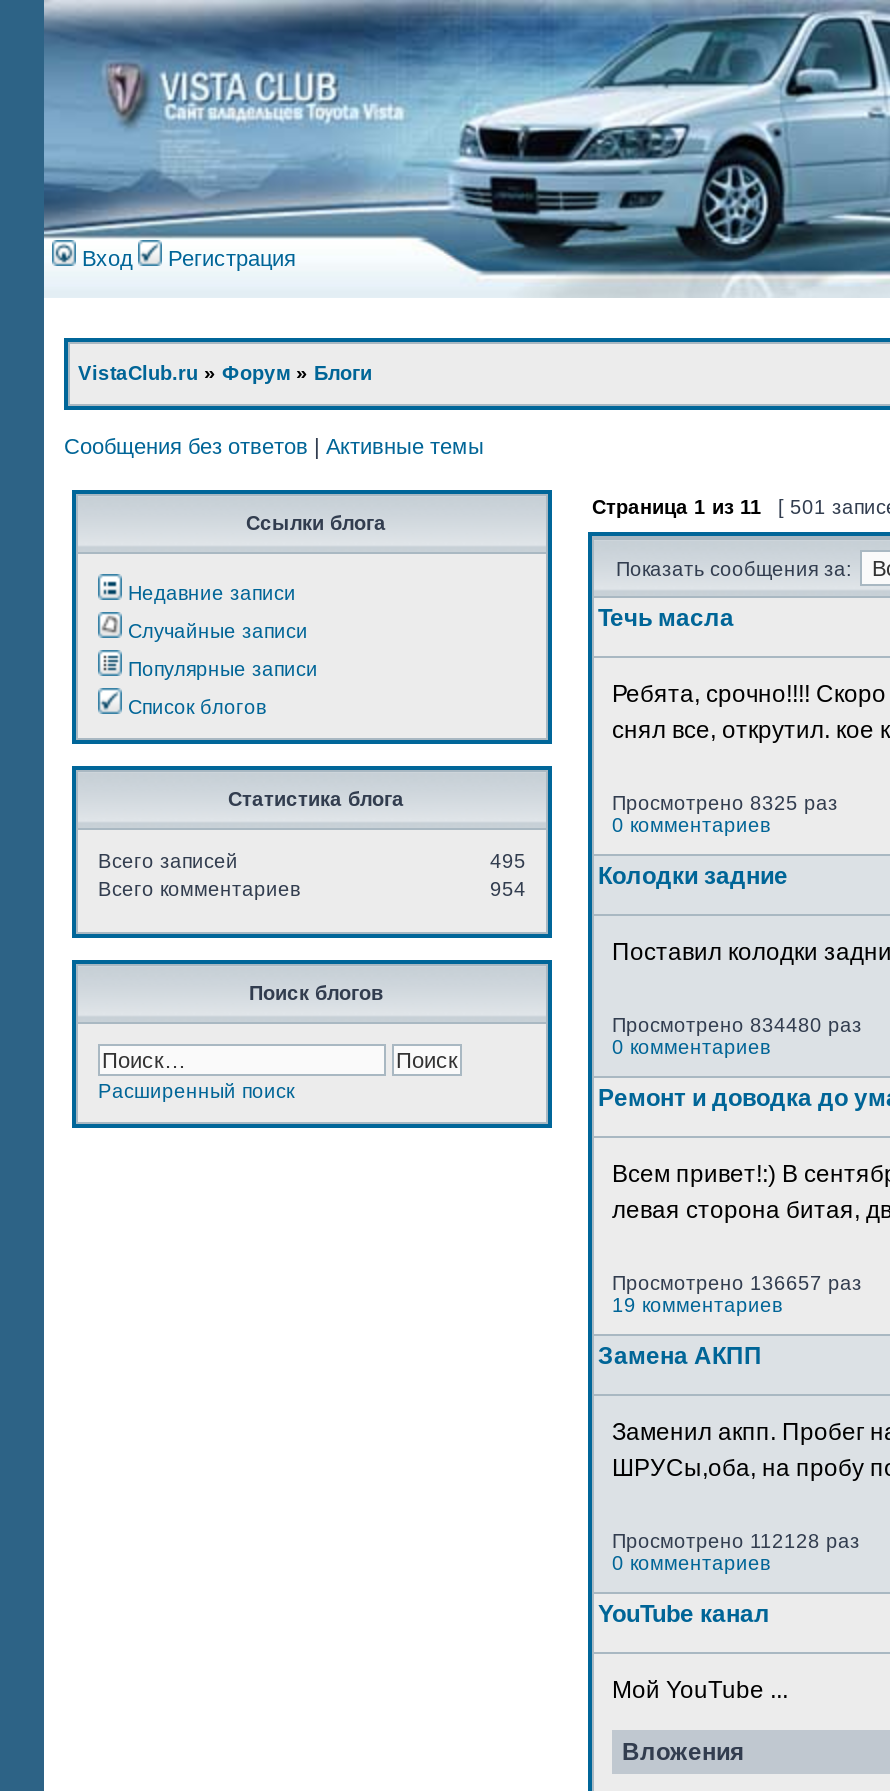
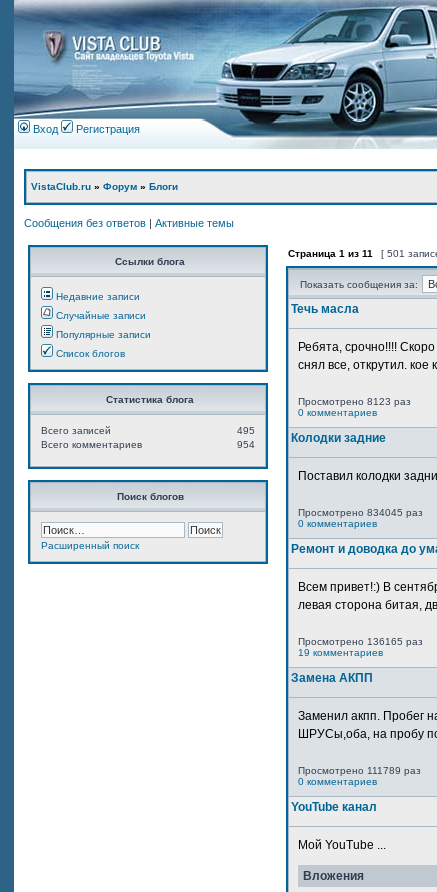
[612,792,838,814] Просмотрено 8325 раз -> [298,396,411,407] Просмотрено 8123 раз
[612,1014,862,1036] Просмотрено 834480 раз -> [298,507,423,518] Просмотрено 834045 раз
[612,1272,862,1294] Просмотрено 136657 раз -> [298,636,423,647] Просмотрено 136165 раз
[612,1530,860,1552] Просмотрено 112128 раз -> [298,765,421,776] Просмотрено 111789 раз

